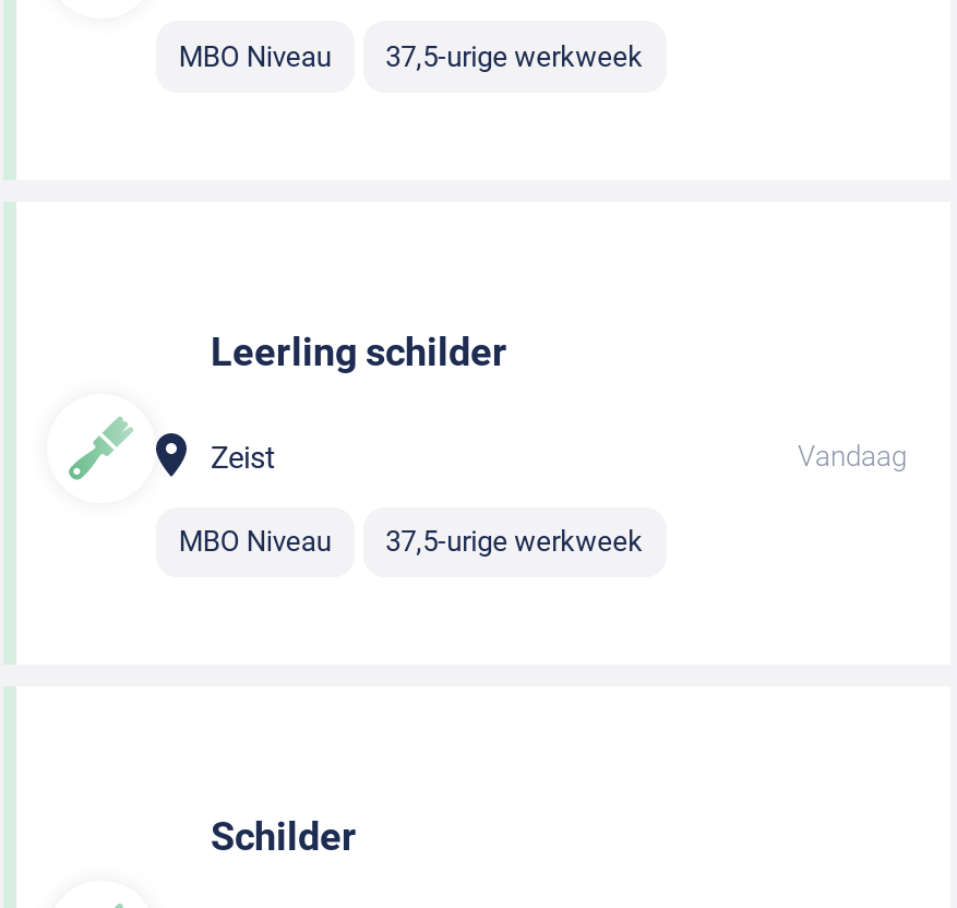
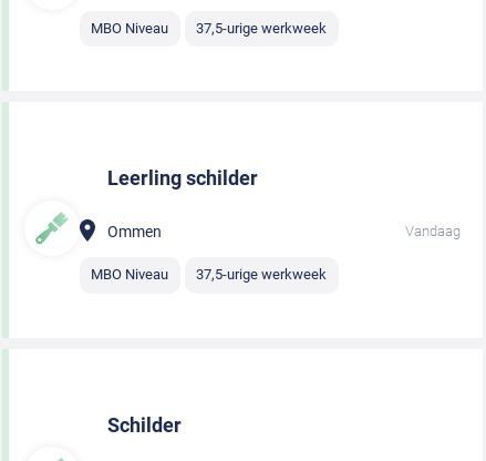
[211,439,276,474] Zeist -> [107,223,162,241] Ommen

